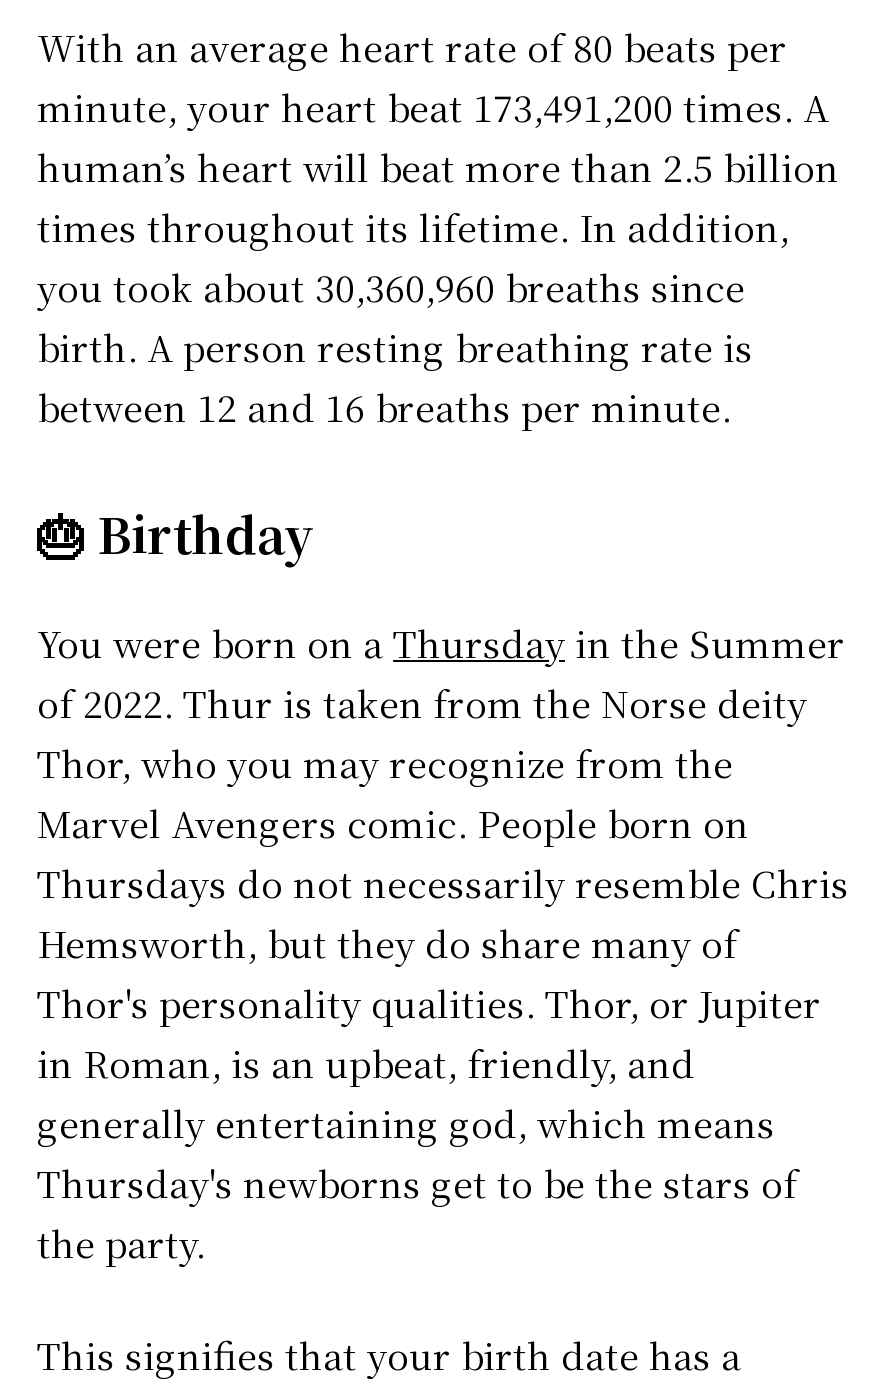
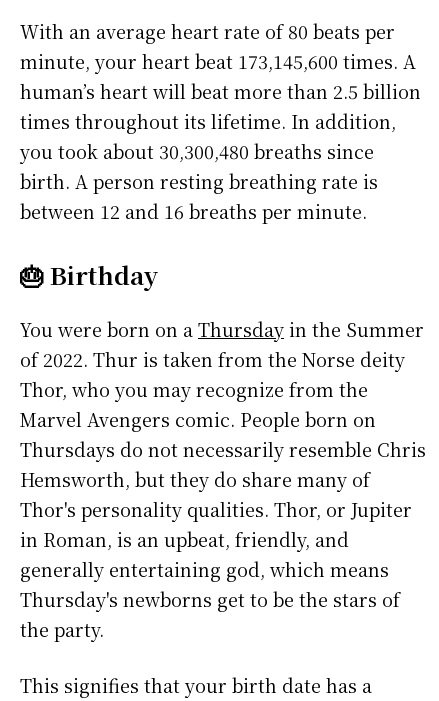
[37,81,829,133] minute, your heart beat 173,491,200 times. A -> [20,48,416,74] minute, your heart beat 173,145,600 times. A
[37,261,745,313] you took about 30,360,960 breaths since -> [20,138,374,164] you took about 30,300,480 breaths since

